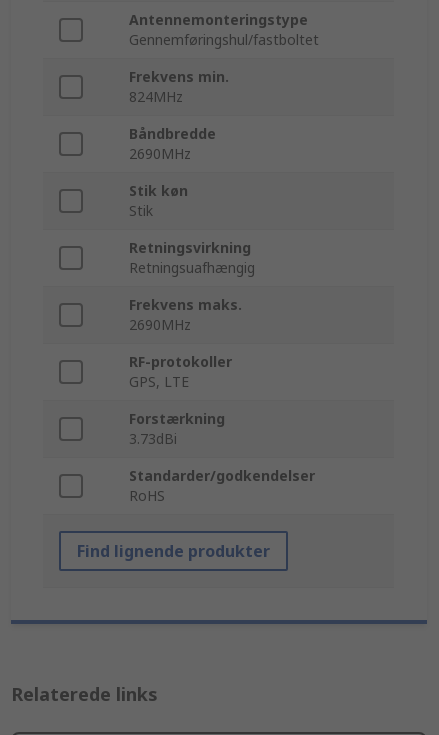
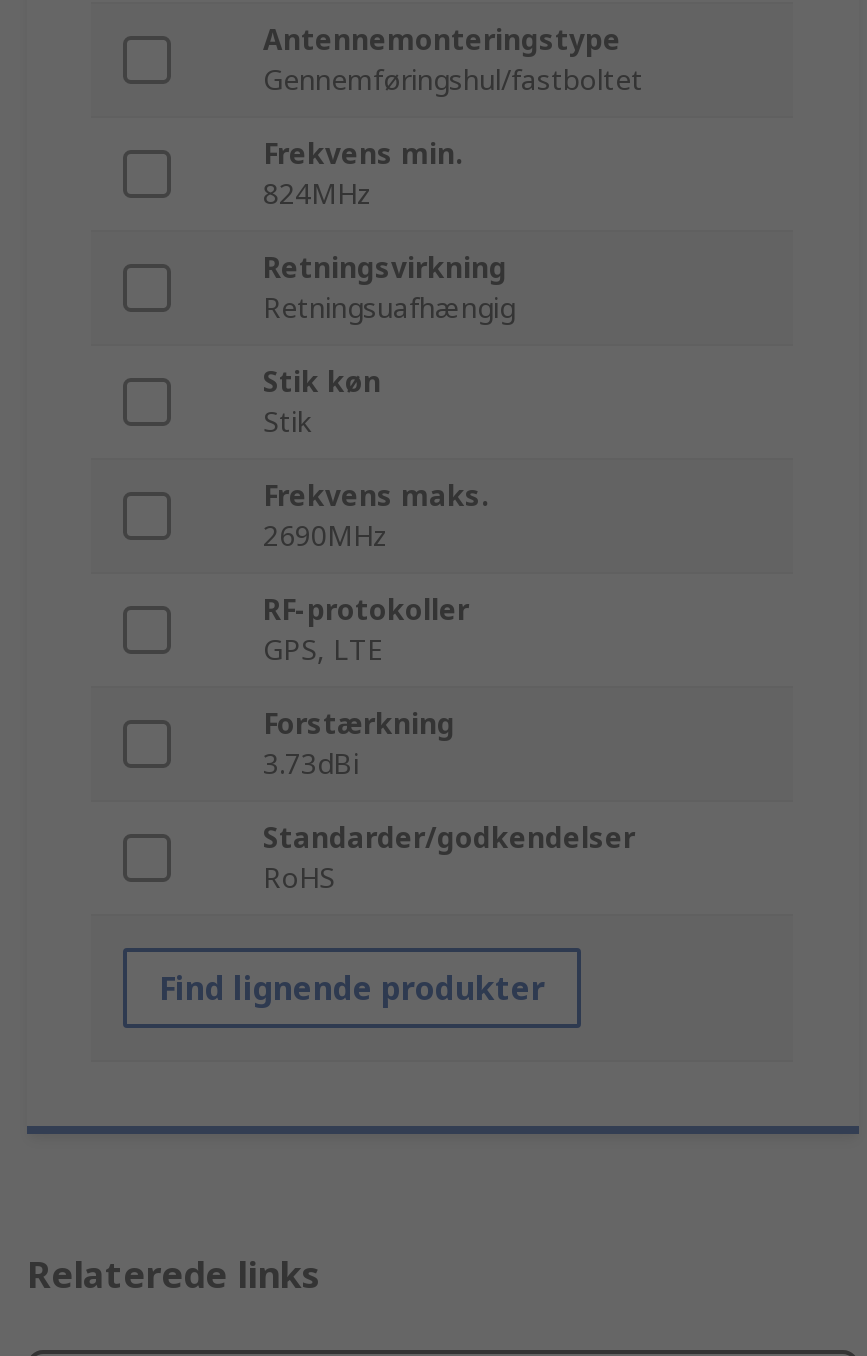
[129,124,216,163] Båndbredde | 2690MHz -> none
moved [129,238,255,277] -> [263,249,515,327]: Retningsvirkning | Retningsuafhængig

